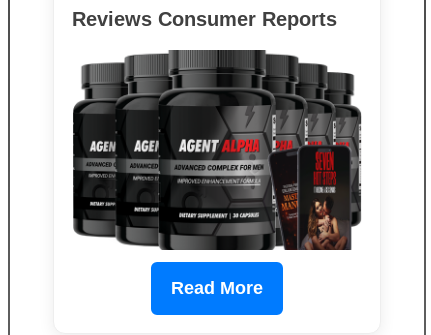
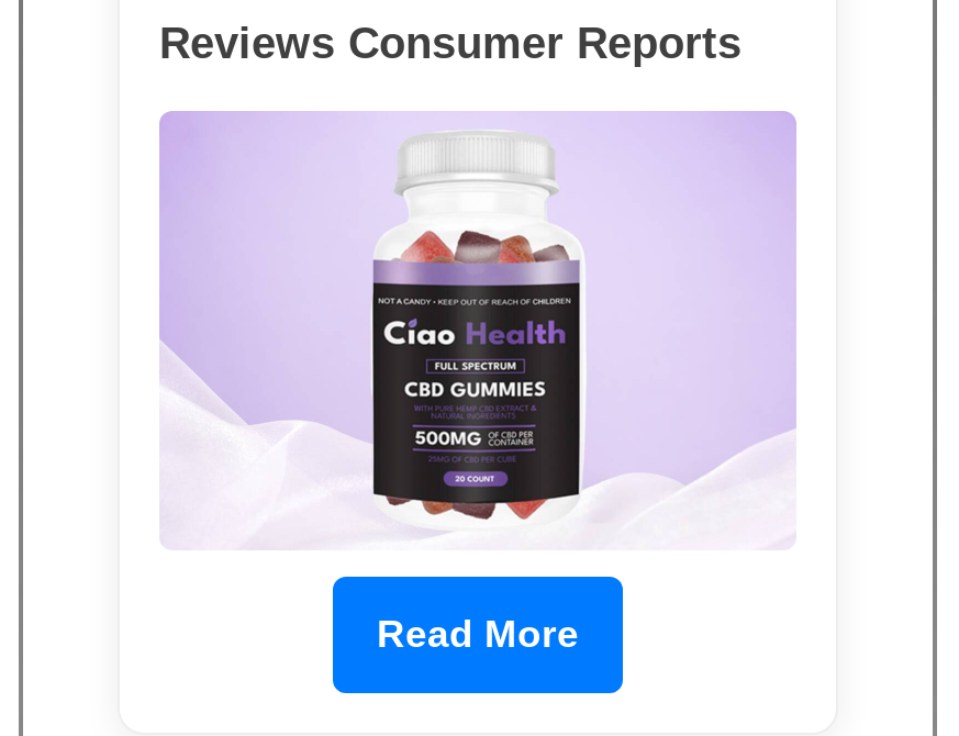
[72,49,362,251] [image] -> [159,110,796,549] [image]

